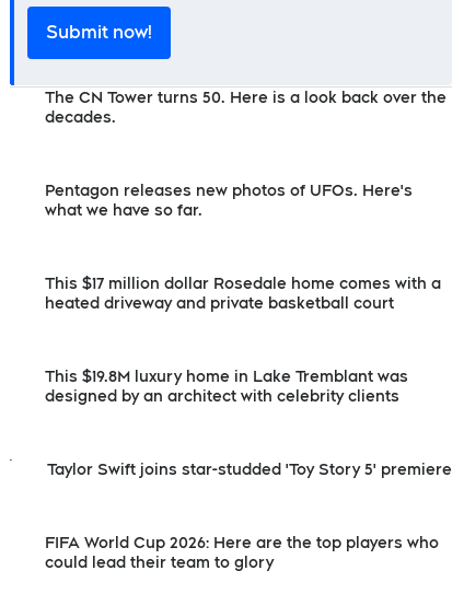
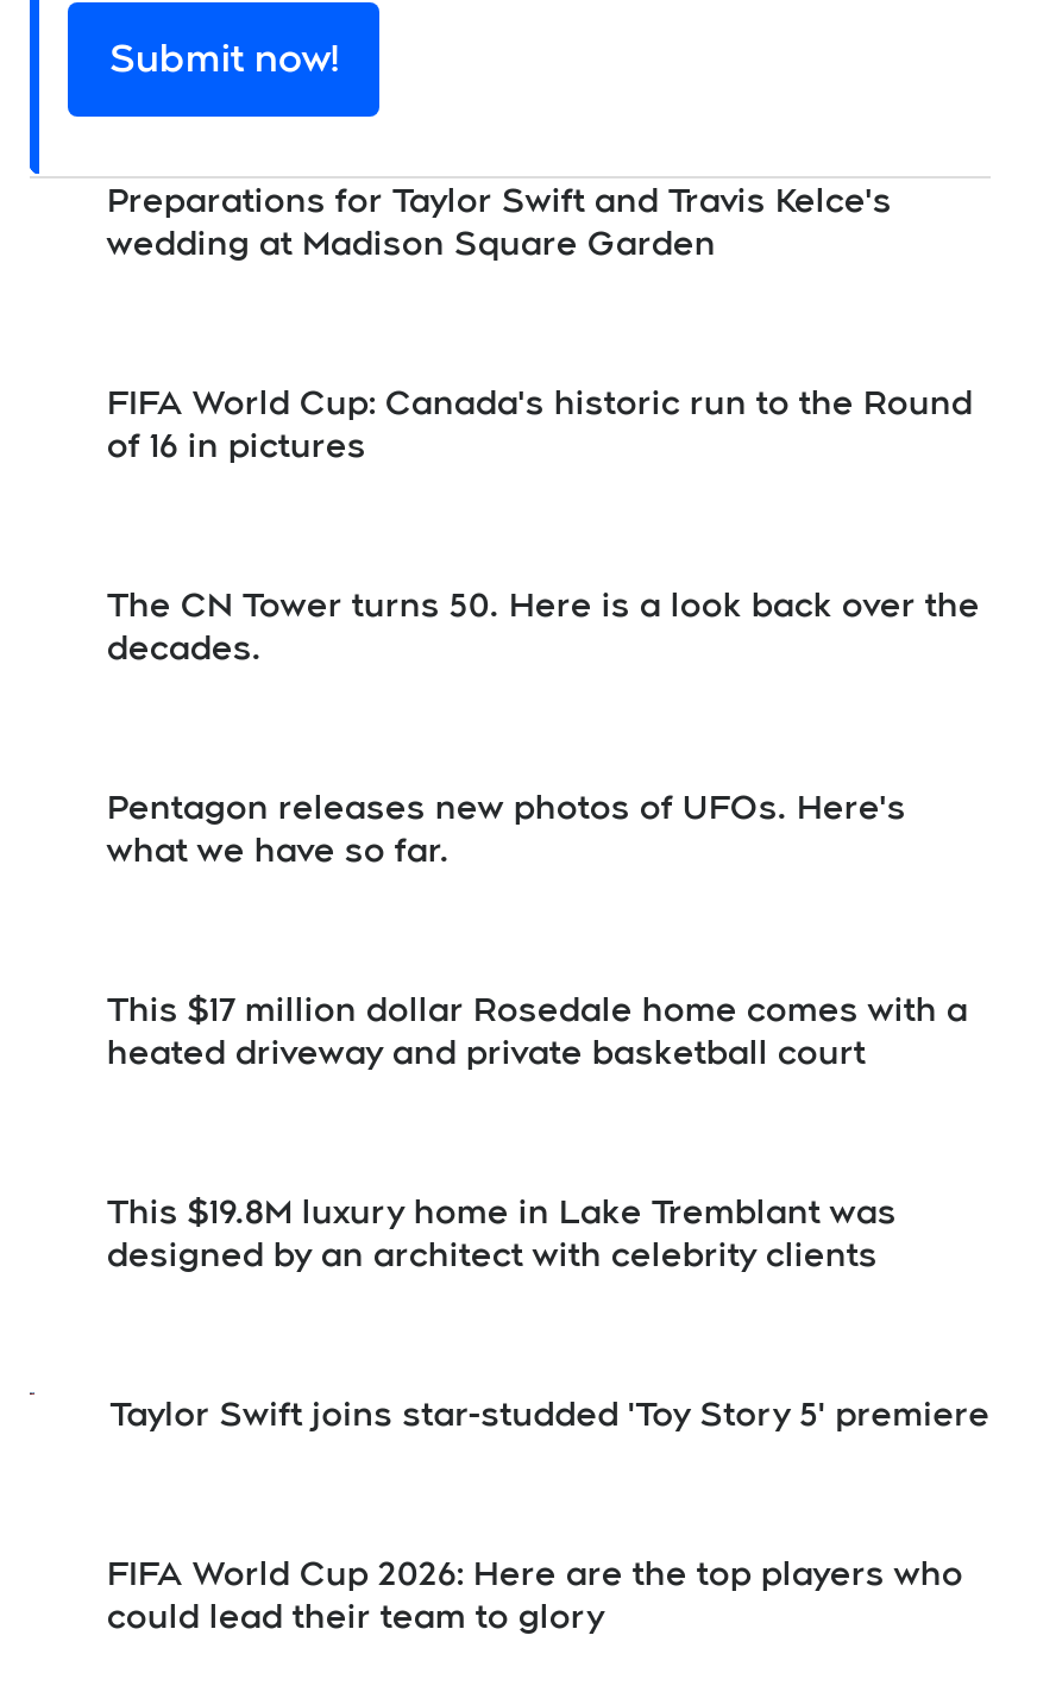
none -> [107,181,892,262] Preparations for Taylor Swift and Travis Kelce's | wedding at Madison Square Garden
none -> [107,383,973,464] FIFA World Cup: Canada's historic run to the Round | of 16 in pictures

